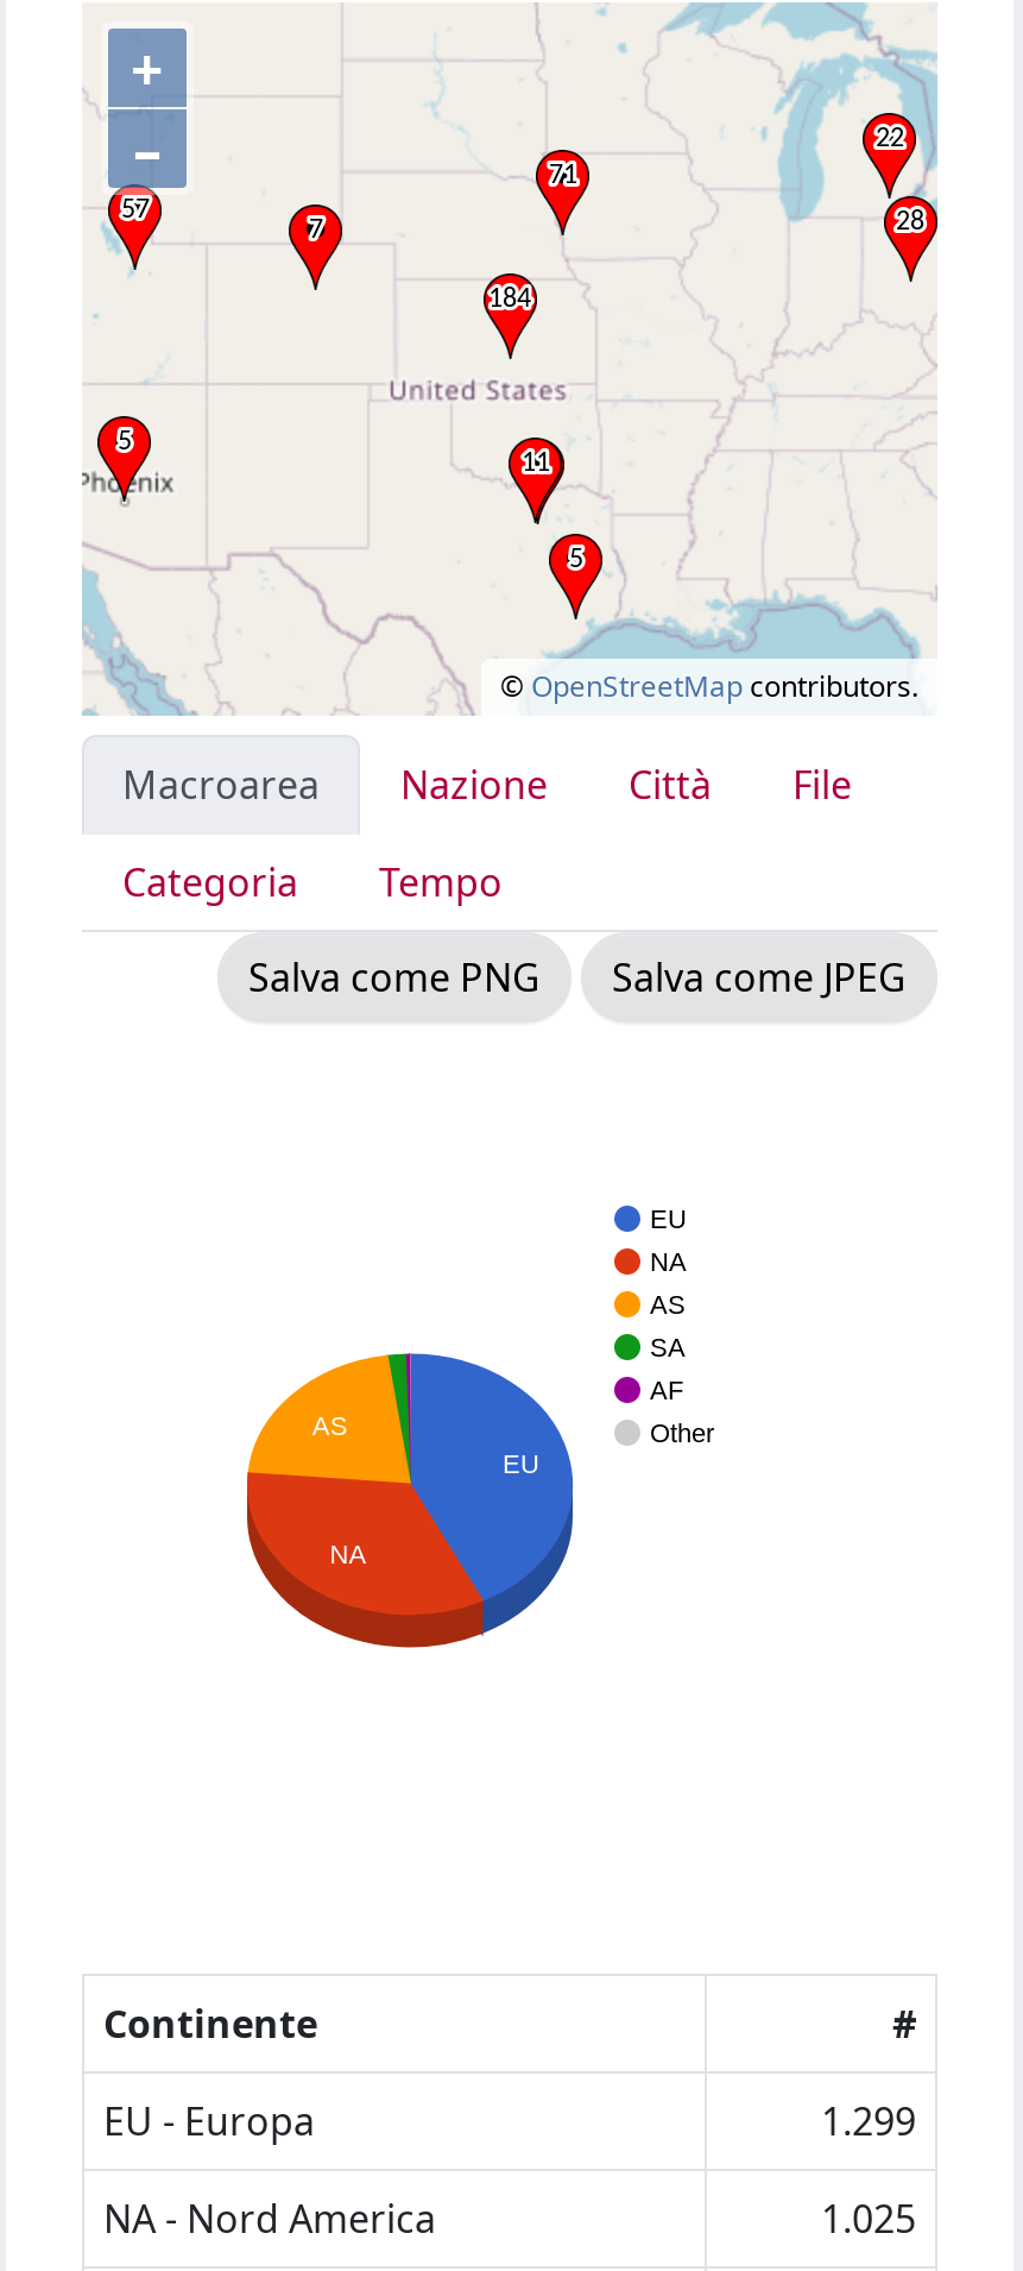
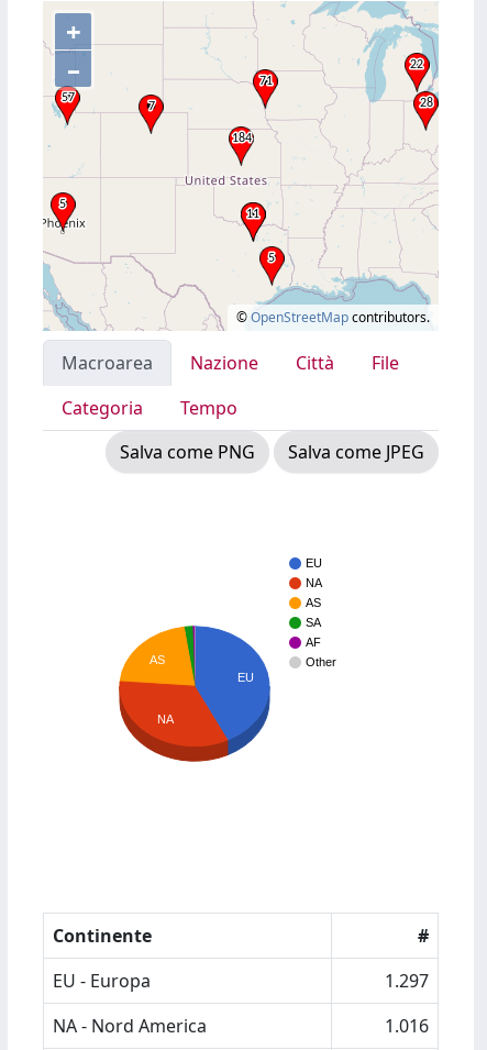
[821,2095,916,2147] 1.299 -> [385,969,429,993] 1.297
[821,2193,916,2245] 1.025 -> [385,1014,429,1038] 1.016

